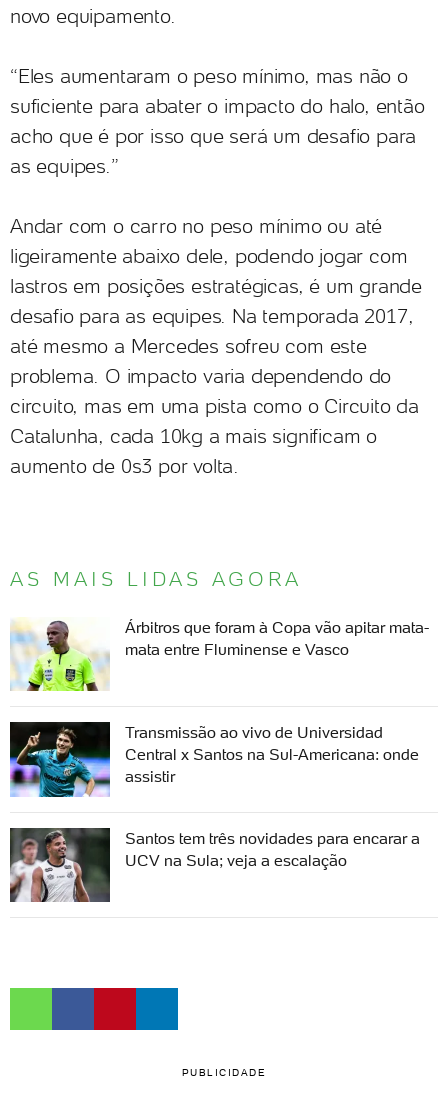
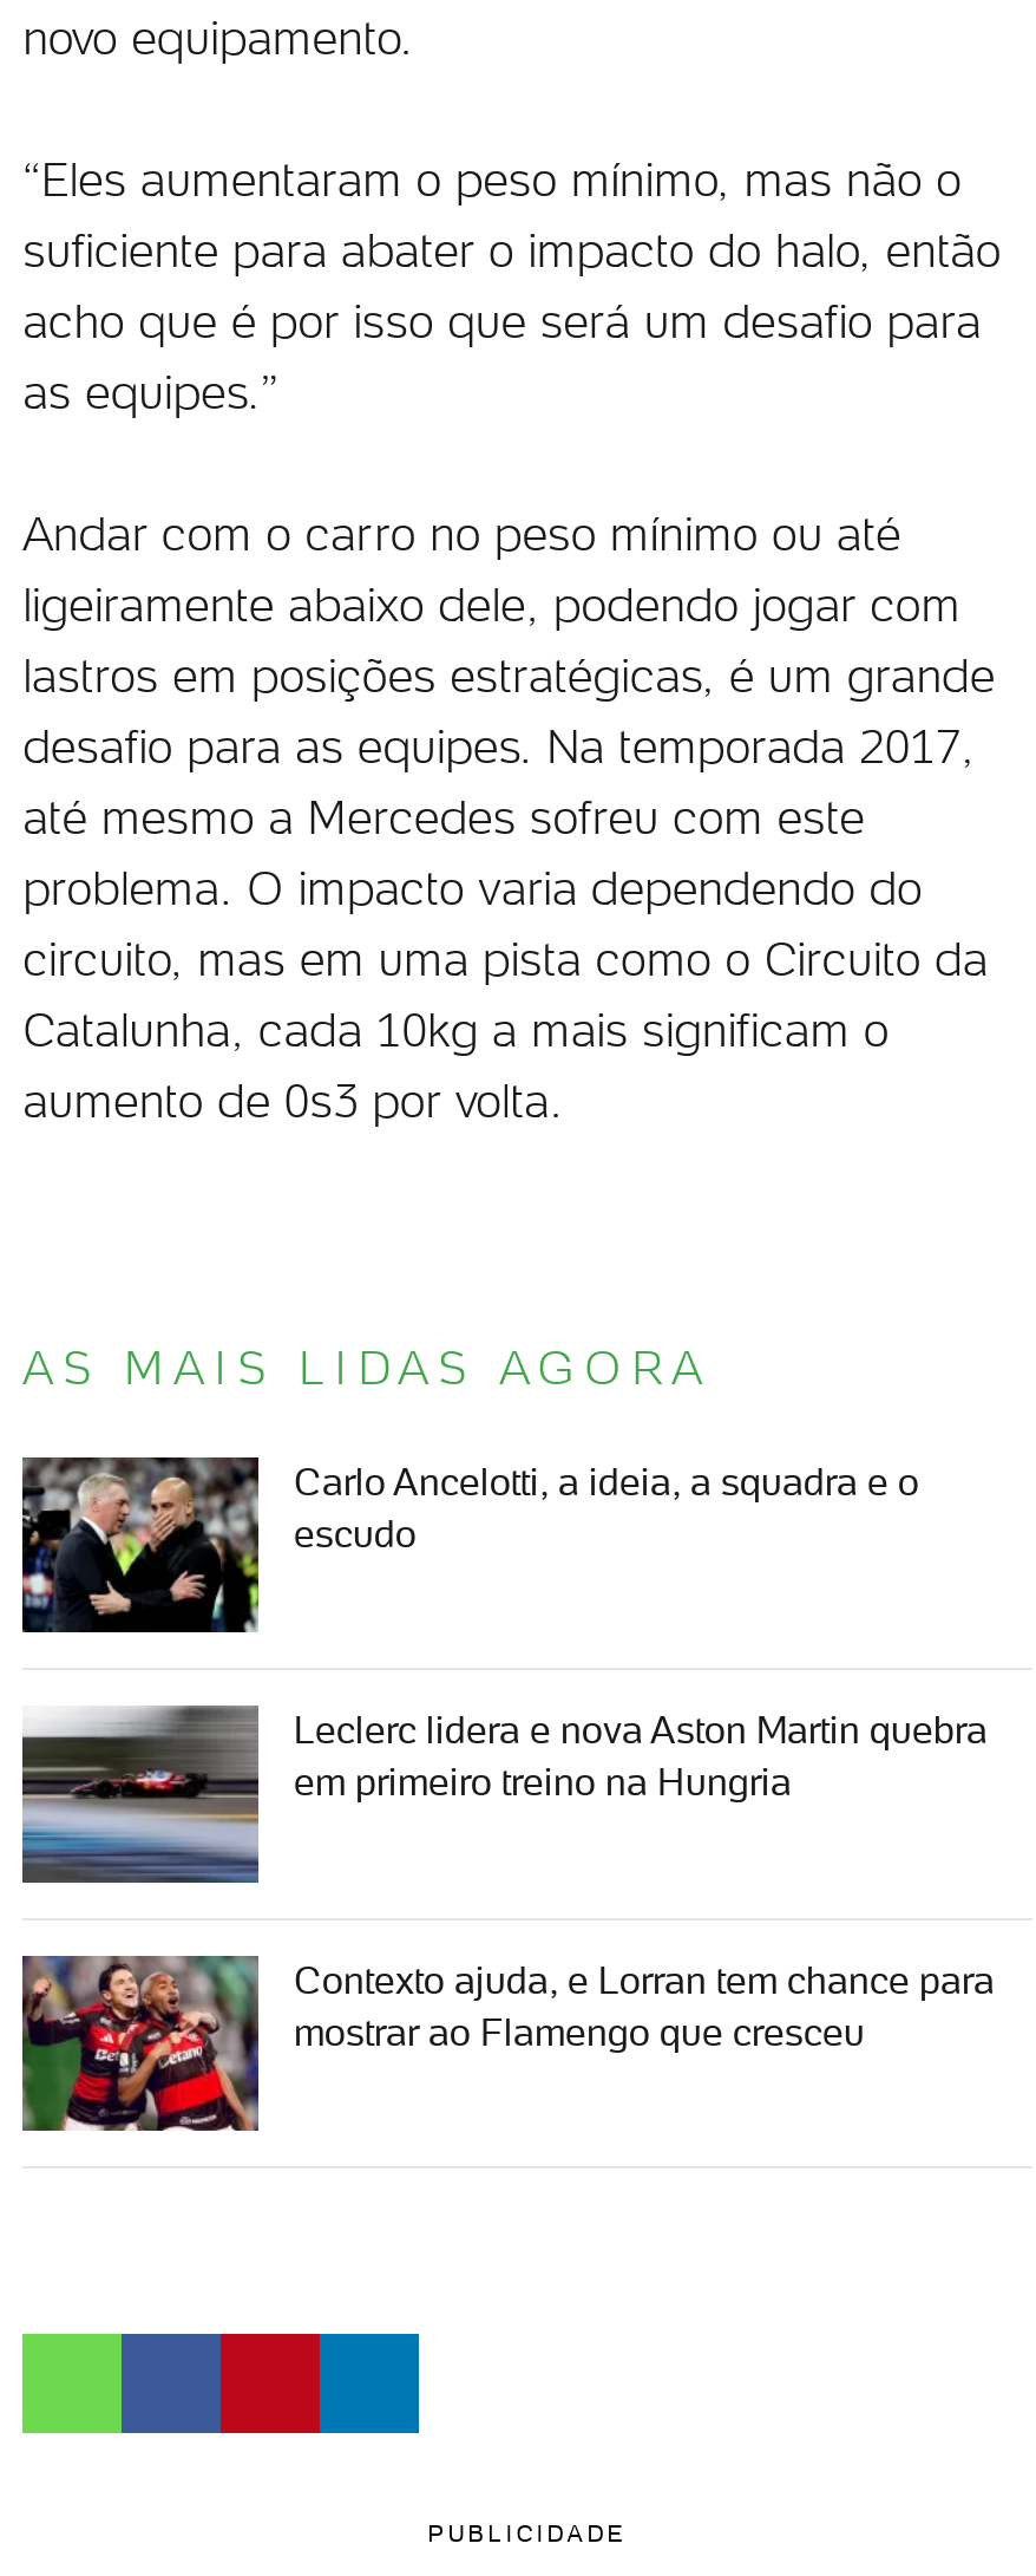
[10,617,429,692] [image] | Árbitros que foram à Copa vão apitar mata- | mata entre Fluminense e Vasco -> [20,1455,919,1635] [image] | Carlo Ancelotti, a ideia, a squadra e o | escudo
[9,721,419,798] [image] | Transmissão ao vivo de Universidad | Central x Santos na Sul-Americana: onde | assistir -> [20,1706,988,1885] [image] | Leclerc lidera e nova Aston Martin quebra | em primeiro treino na Hungria
[10,828,420,903] [image] | Santos tem três novidades para encarar a | UCV na Sula; veja a escalação -> [22,1956,995,2133] [image] | Contexto ajuda, e Lorran tem chance para | mostrar ao Flamengo que cresceu

